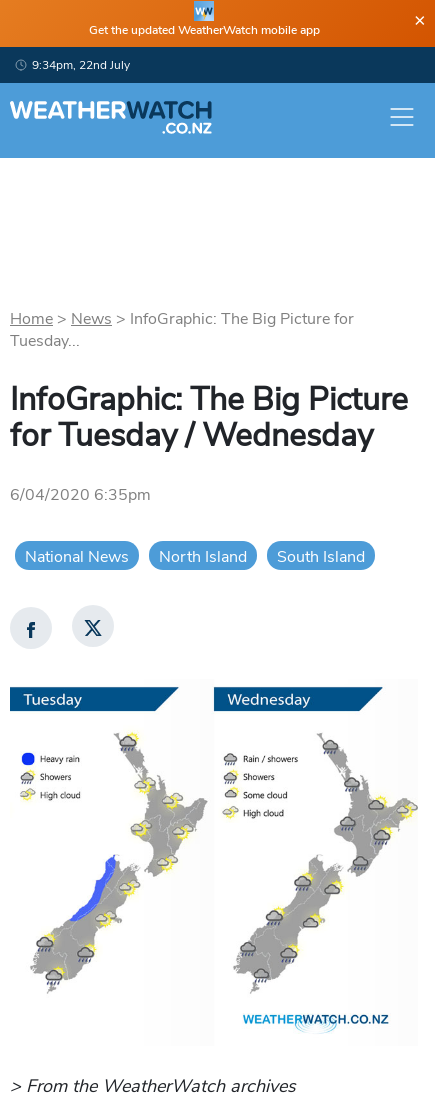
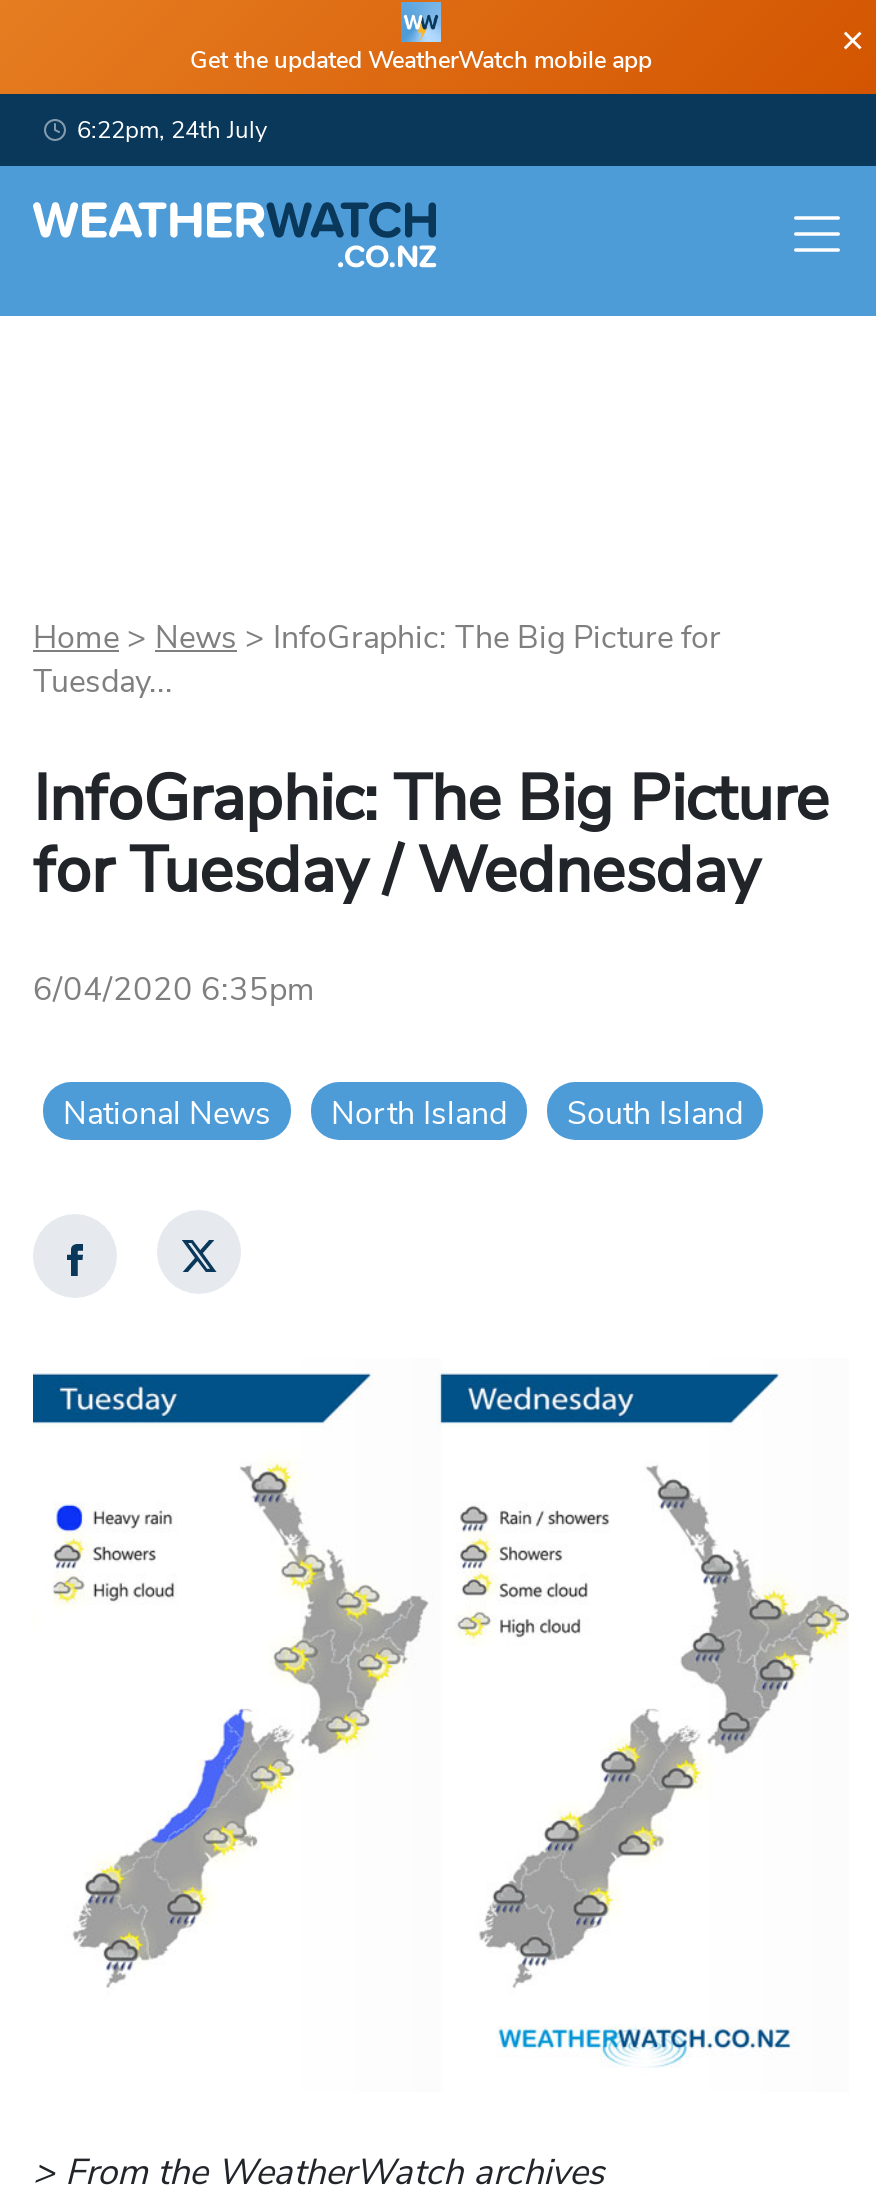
[32,57,130,73] 9:34pm, 22nd July -> [77,114,267,146] 6:22pm, 24th July

